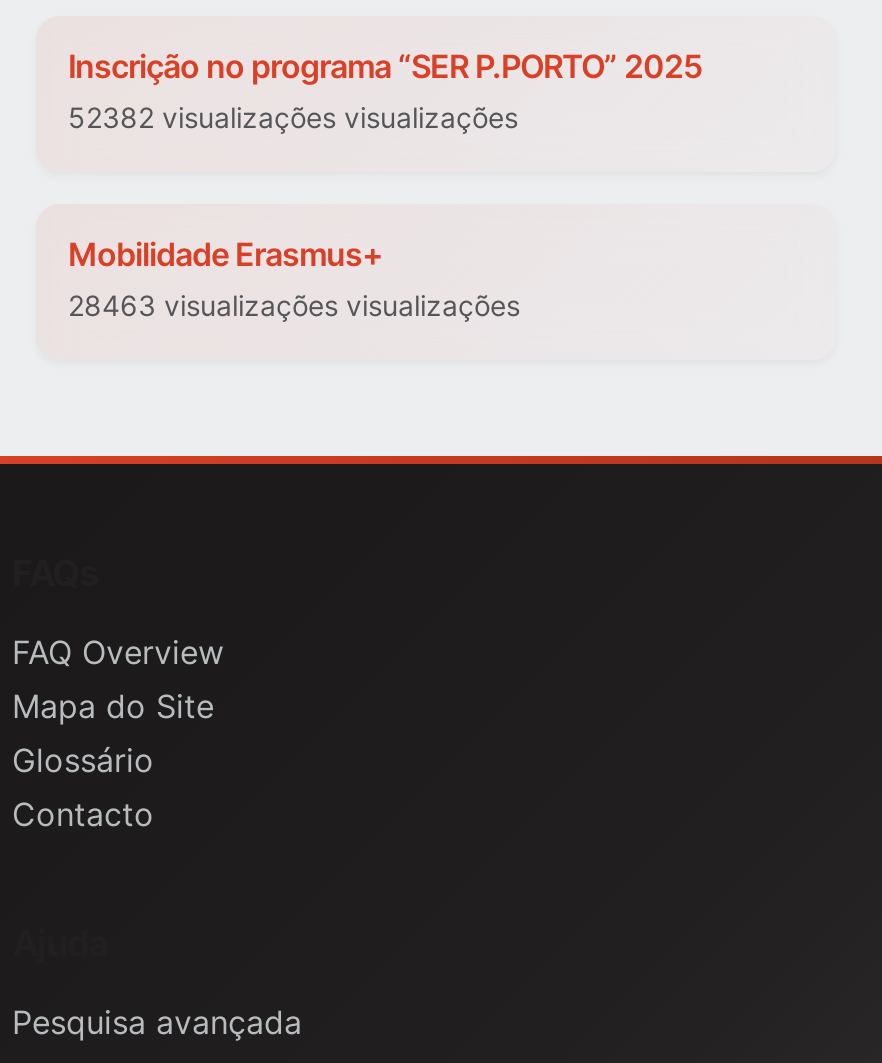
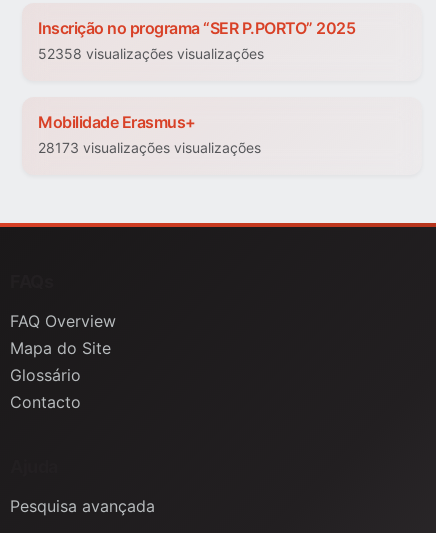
[68,101,518,135] 52382 visualizações visualizações -> [38,45,264,62] 52358 visualizações visualizações
[68,289,520,323] 28463 visualizações visualizações -> [38,139,261,156] 28173 visualizações visualizações

